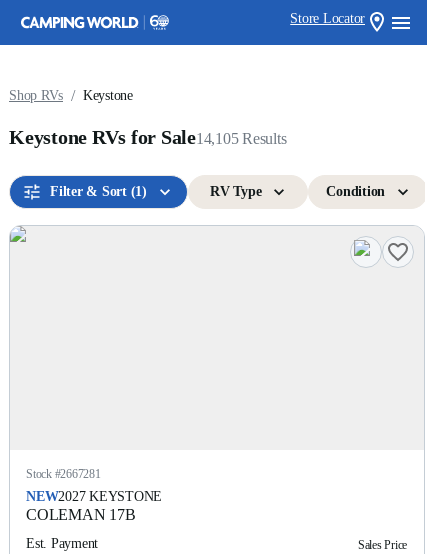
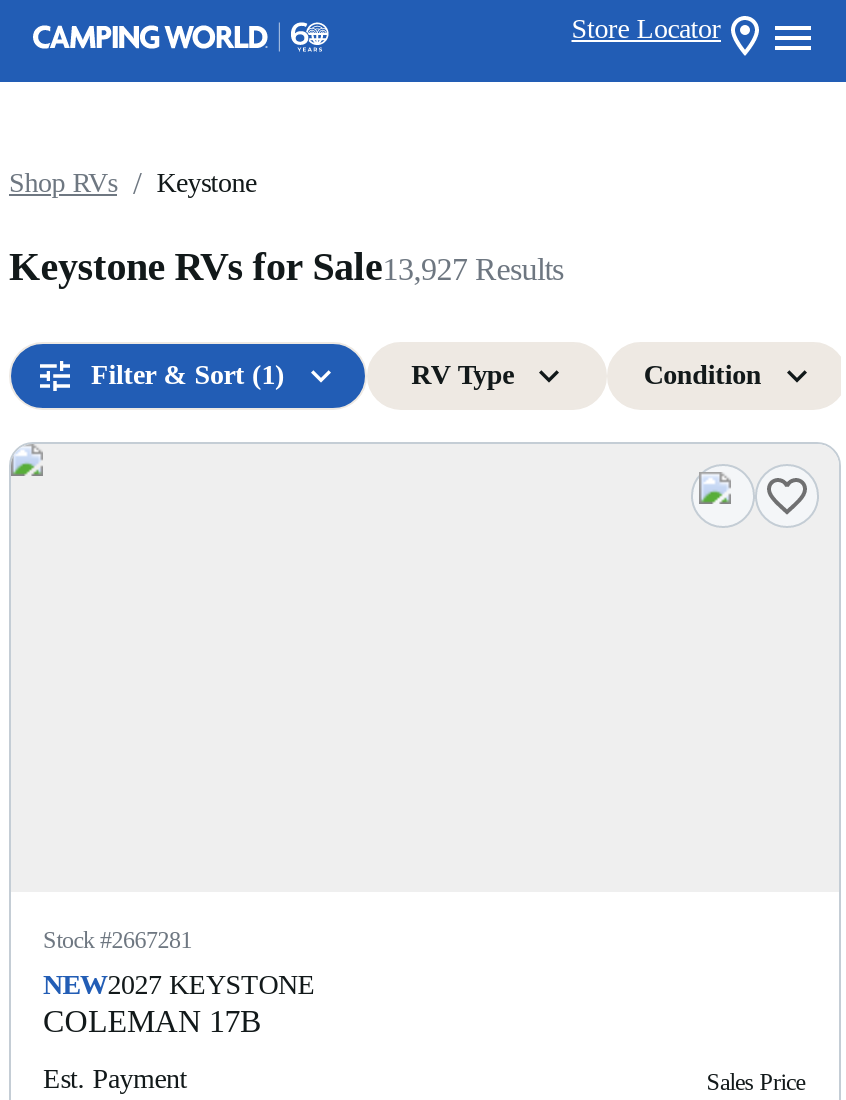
[9,126,286,148] Keystone RVs for Sale 14,105 Results -> [9,244,563,288] Keystone RVs for Sale 13,927 Results

